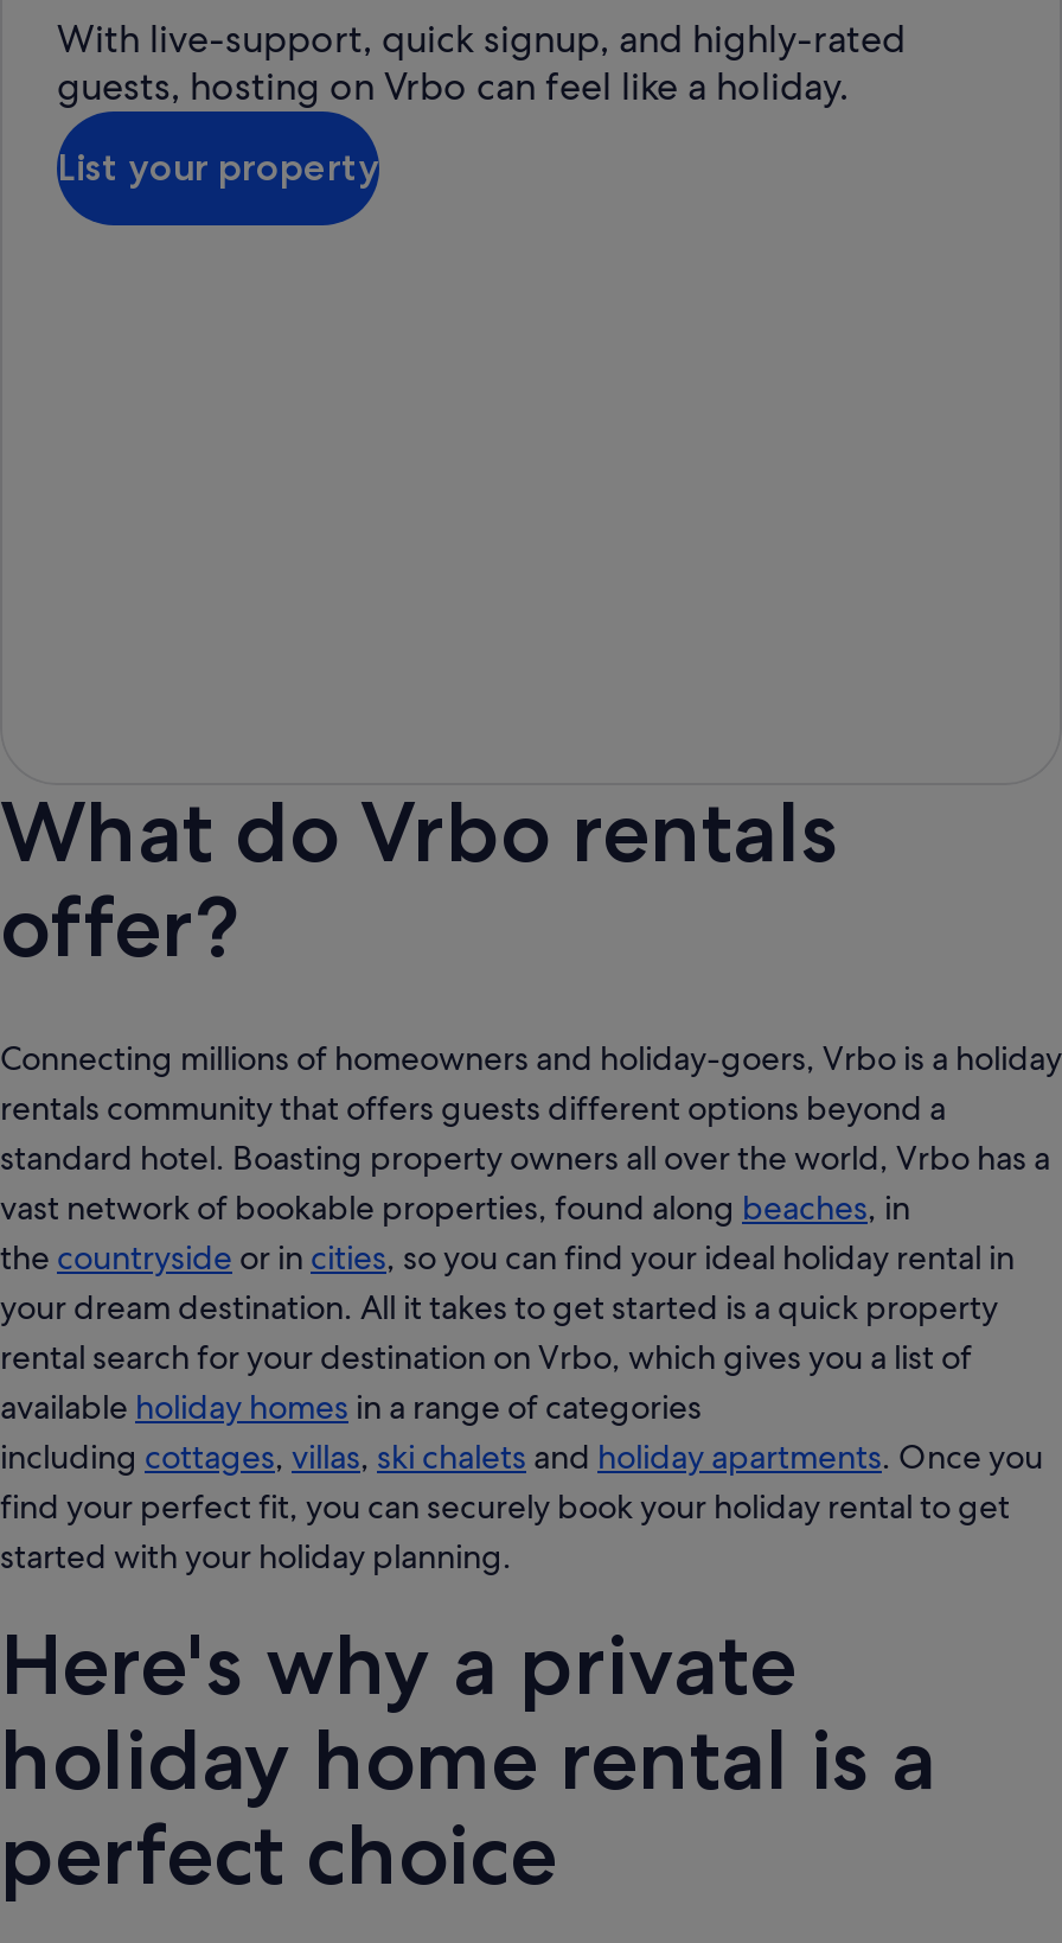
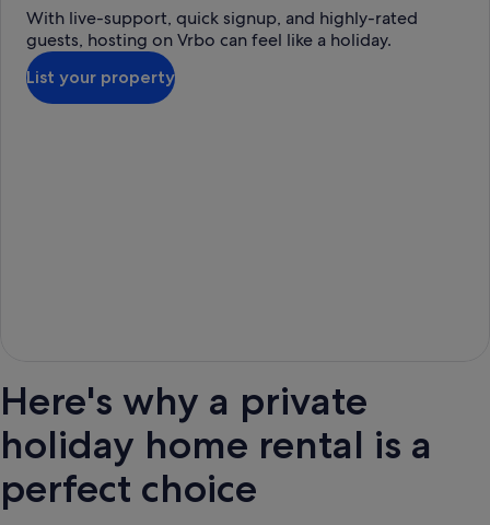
[0,781,1062,1578] What do Vrbo rentals | offer? | Connecting millions of homeowners and holiday-goers, Vrbo is a holiday | rentals community that offers guests different options beyond a | standard hotel. Boasting property owners all over the world, Vrbo has a | vast network of bookable properties, found along beaches, in | the countryside or in cities, so you can find your ideal holiday rental in | your dream destination. All it takes to get started is a quick property | rental search for your destination on Vrbo, which gives you a list of | available holiday homes in a range of categories | including cottages, villas, ski chalets and holiday apartments. Once you | find your perfect fit, you can securely book your holiday rental to get | started with your holiday planning. -> none

